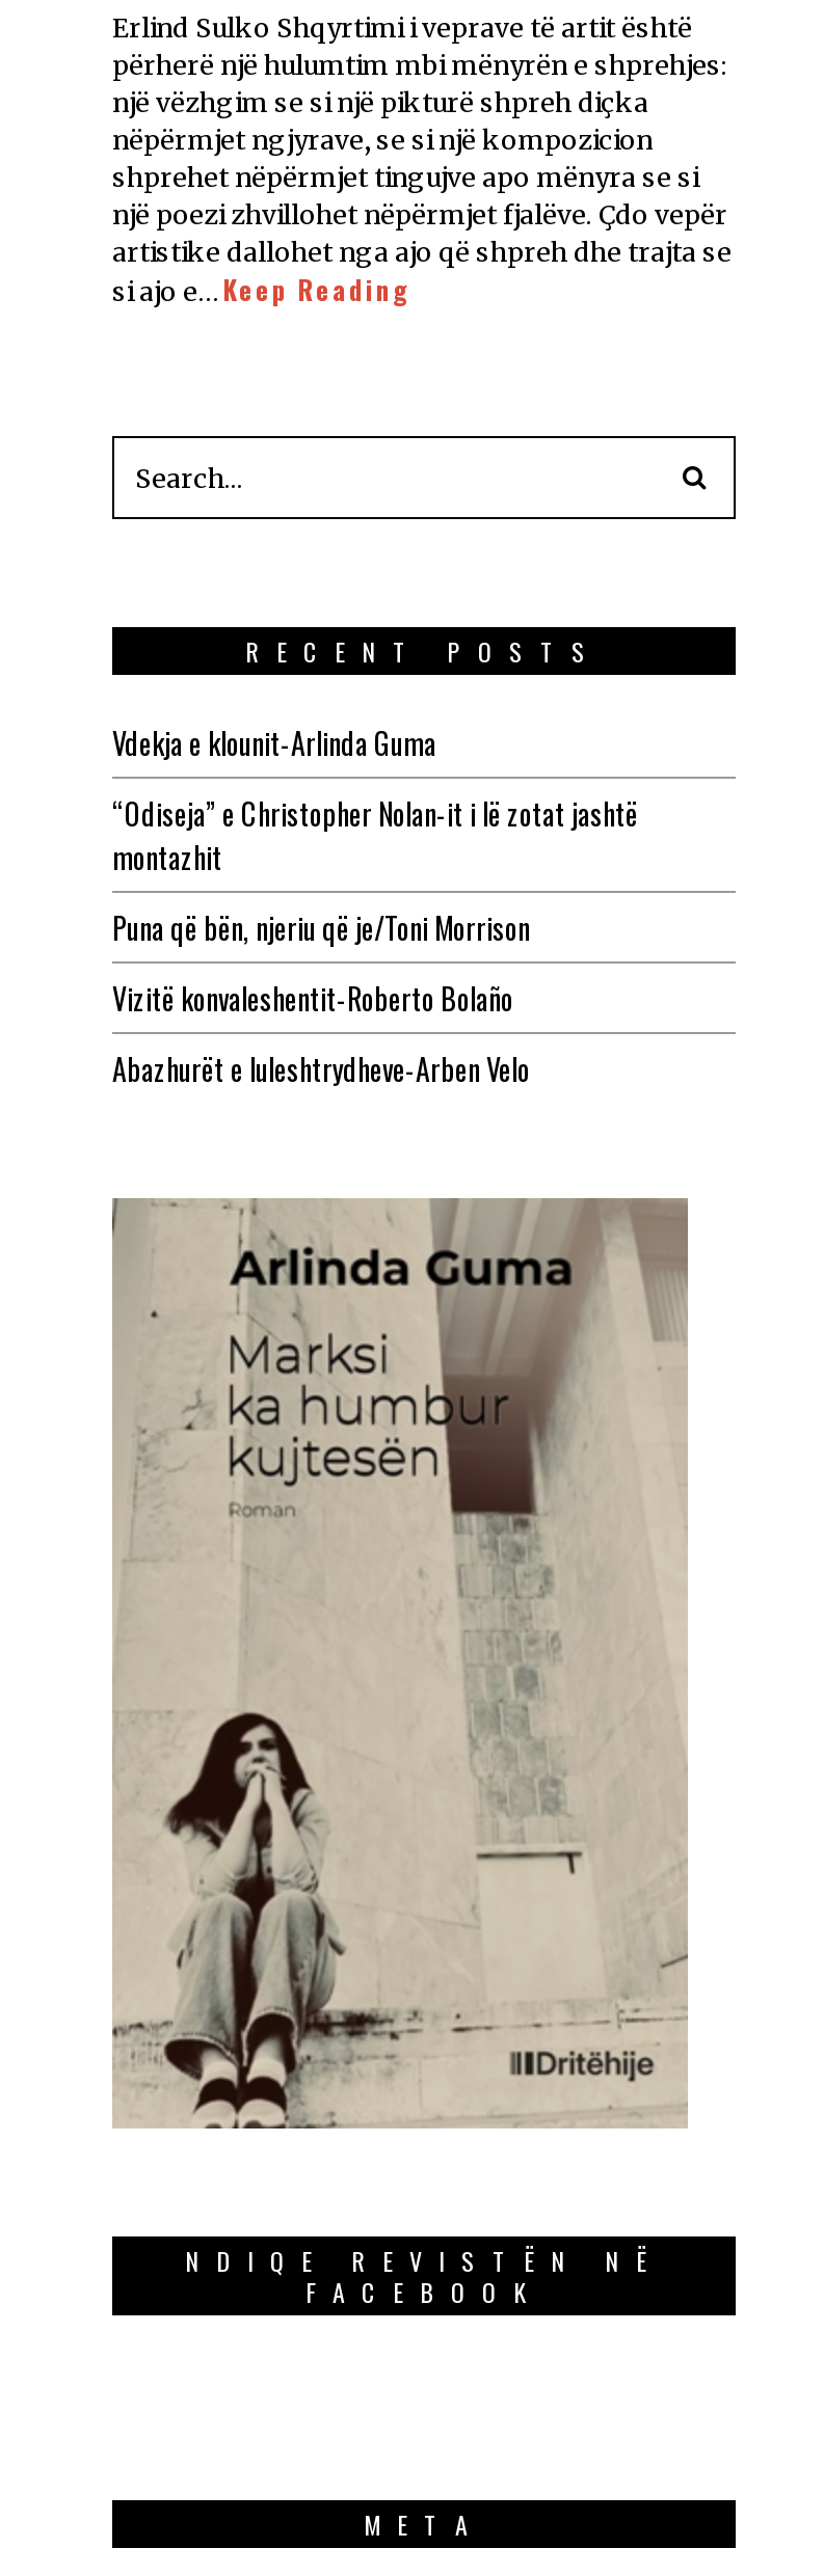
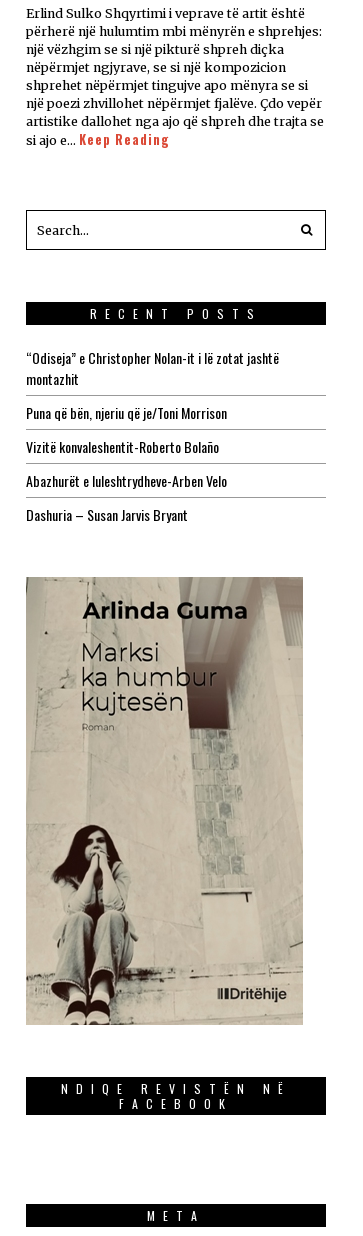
[112,721,436,765] Vdekja e klounit-Arlinda Guma -> none
moved [112,792,638,1091] -> [26,347,279,491]: “Odiseja” e Christopher Nolan-it i lë zotat jashtë | montazhit | Puna që bën, njeriu që je/Toni Morrison | Vizitë konvaleshentit-Roberto Bolaño | Abazhurët e luleshtrydheve-Arben Velo
none -> [26,504,188,525] Dashuria – Susan Jarvis Bryant

